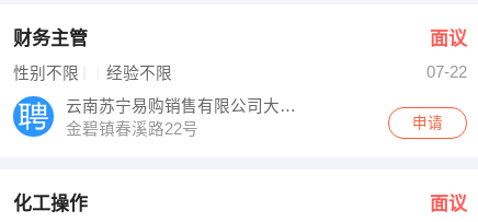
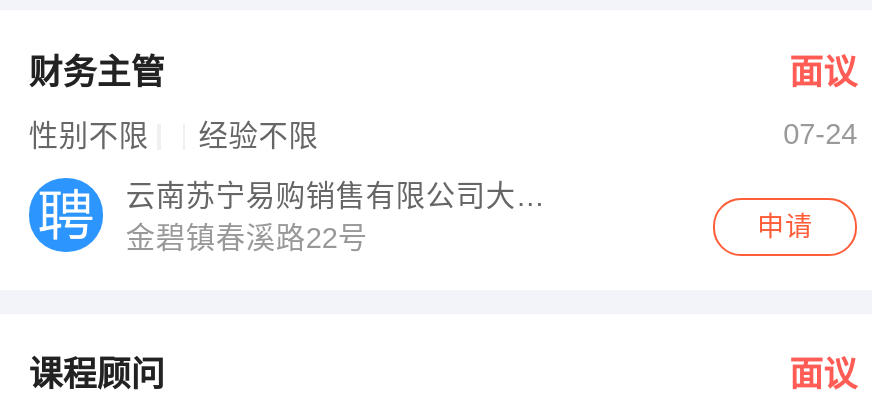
[427,63,467,81] 07-22 -> [783,118,857,150] 07-24
[13,194,88,215] 化工操作 -> [29,357,165,395] 课程顾问

